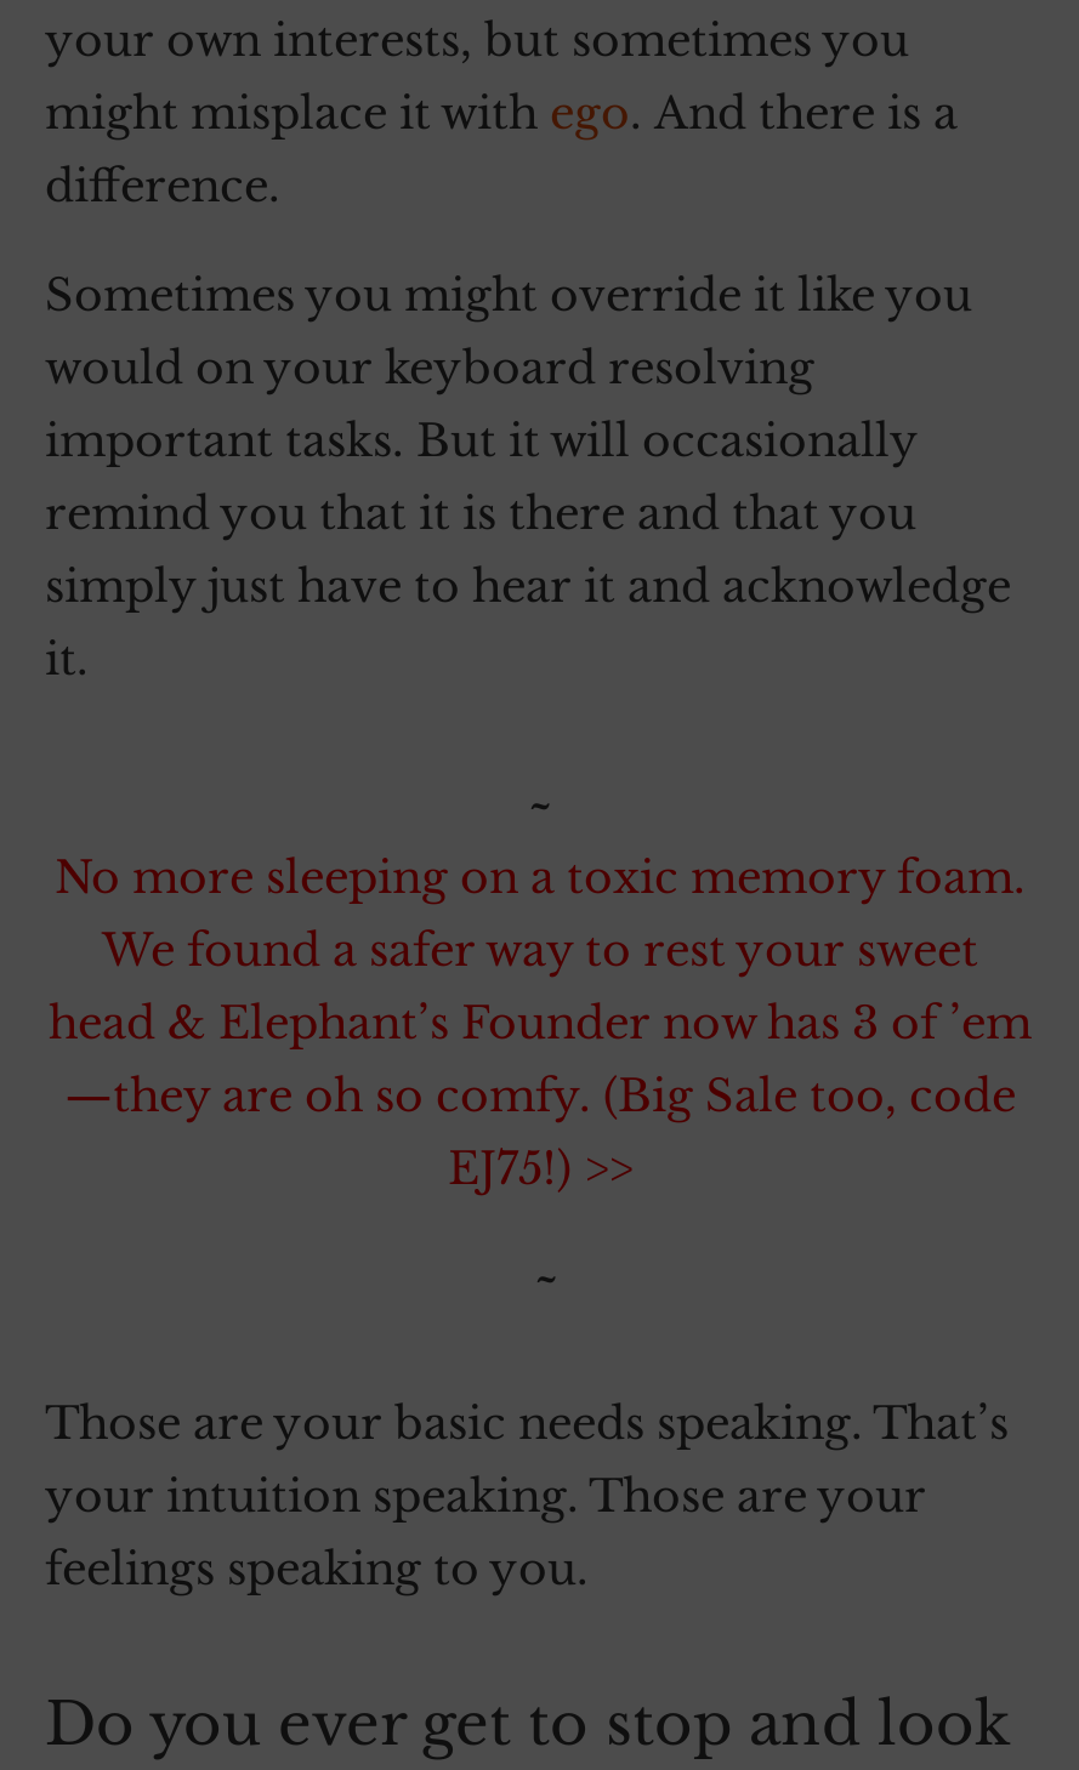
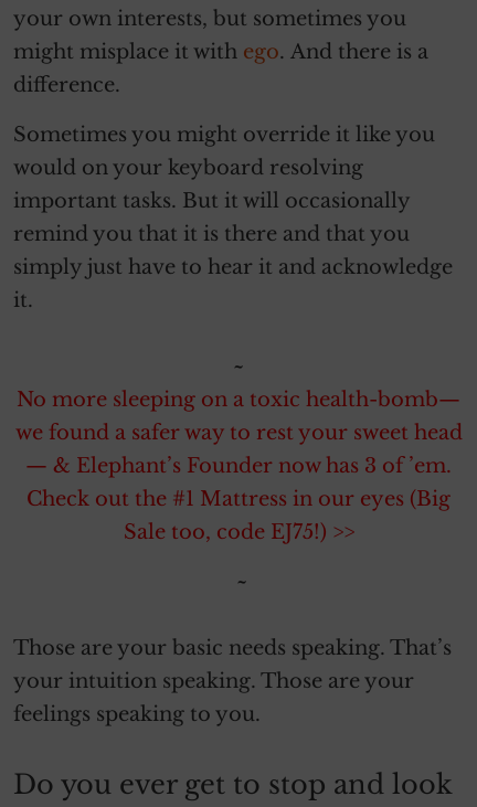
[49,852,1032,1196] No more sleeping on a toxic memory foam. | We found a safer way to rest your sweet | head & Elephant’s Founder now has 3 of ’em | —they are oh so comfy. (Big Sale too, code | EJ75!) >> -> [15,387,462,544] No more sleeping on a toxic health-bomb— | we found a safer way to rest your sweet head | — & Elephant’s Founder now has 3 of ’em. | Check out the #1 Mattress in our eyes (Big | Sale too, code EJ75!) >>

